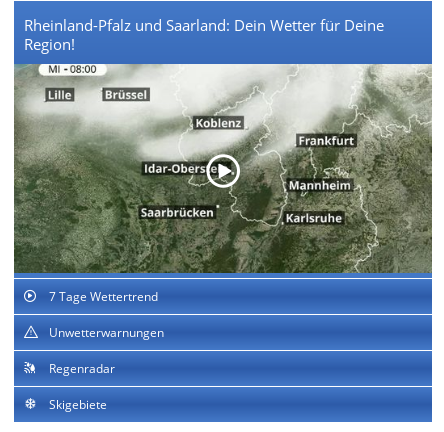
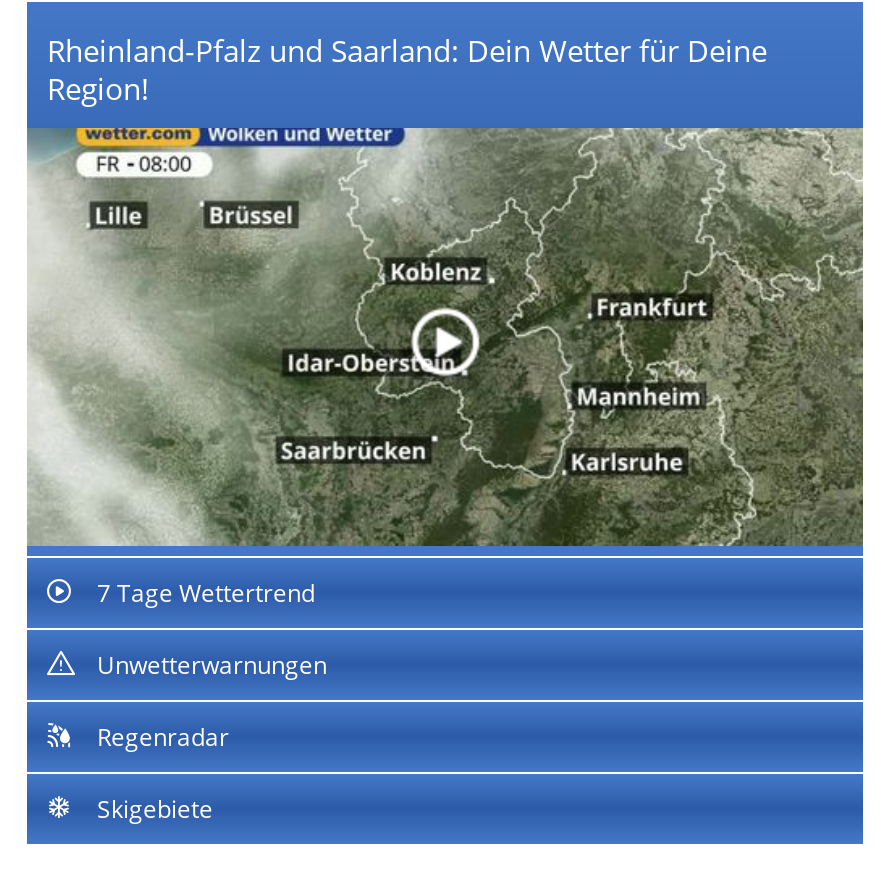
[13,63,432,274] [image] -> [27,126,863,548] [image]

